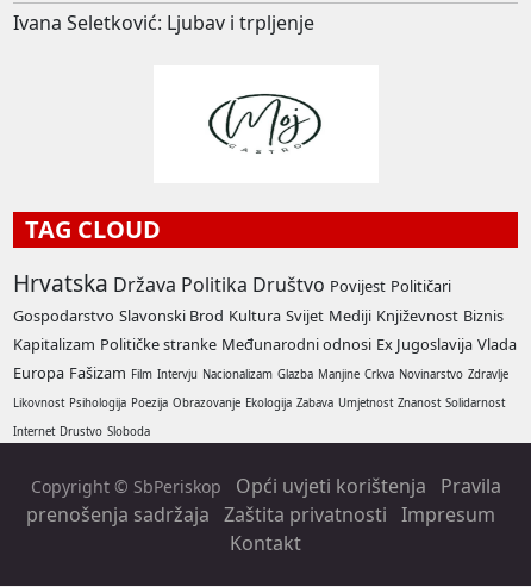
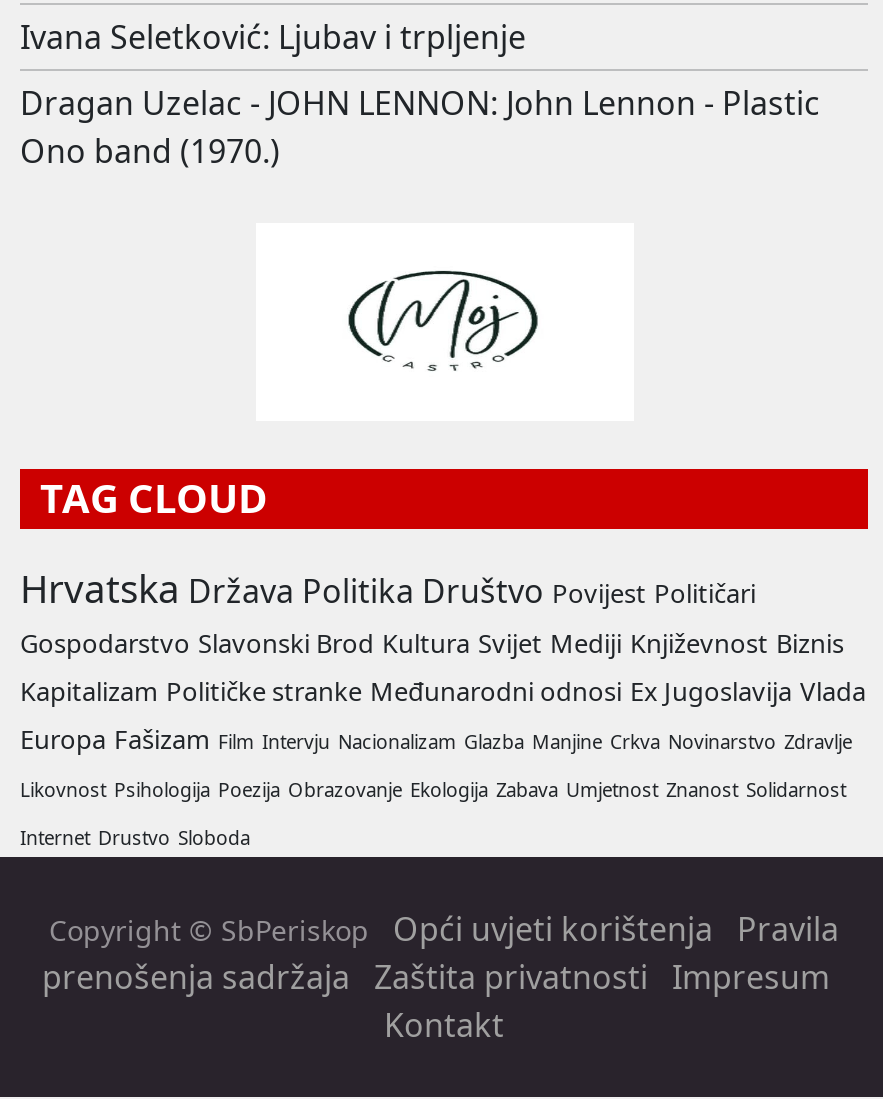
none -> [20,81,820,173] Dragan Uzelac - JOHN LENNON: John Lennon - Plastic | Ono band (1970.)

